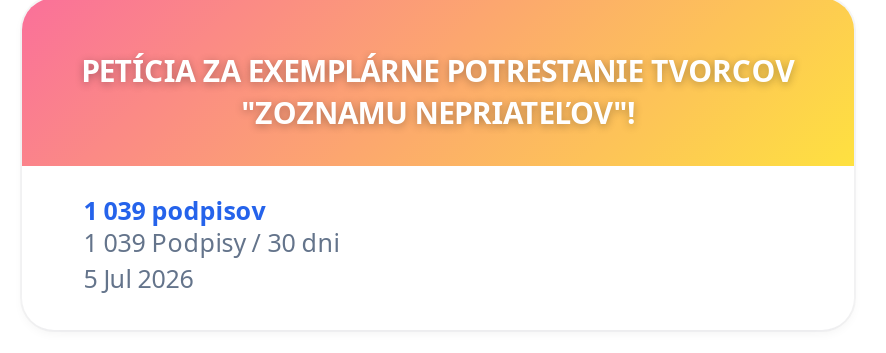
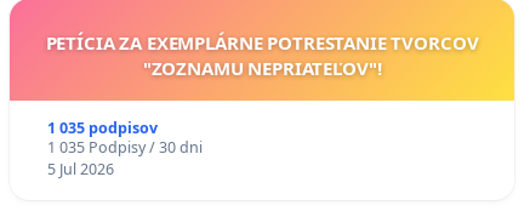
[84,195,266,229] 1 039 podpisov -> [47,118,157,139] 1 035 podpisov
[84,227,340,261] 1 039 Podpisy / 30 dni -> [47,138,202,158] 1 035 Podpisy / 30 dni

